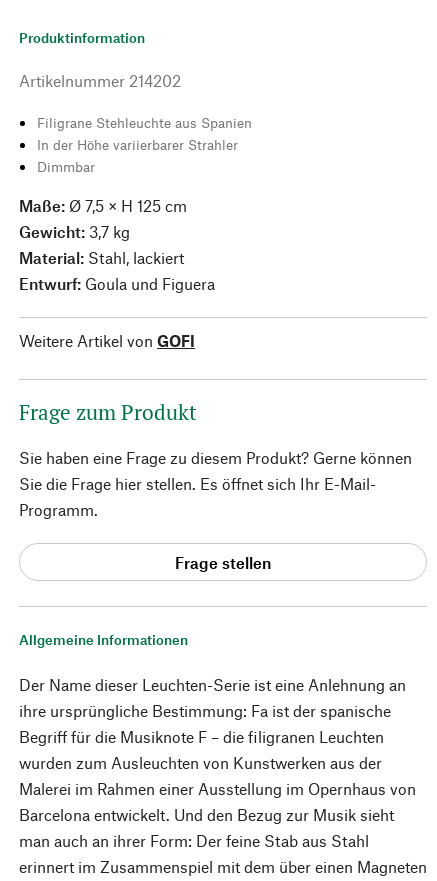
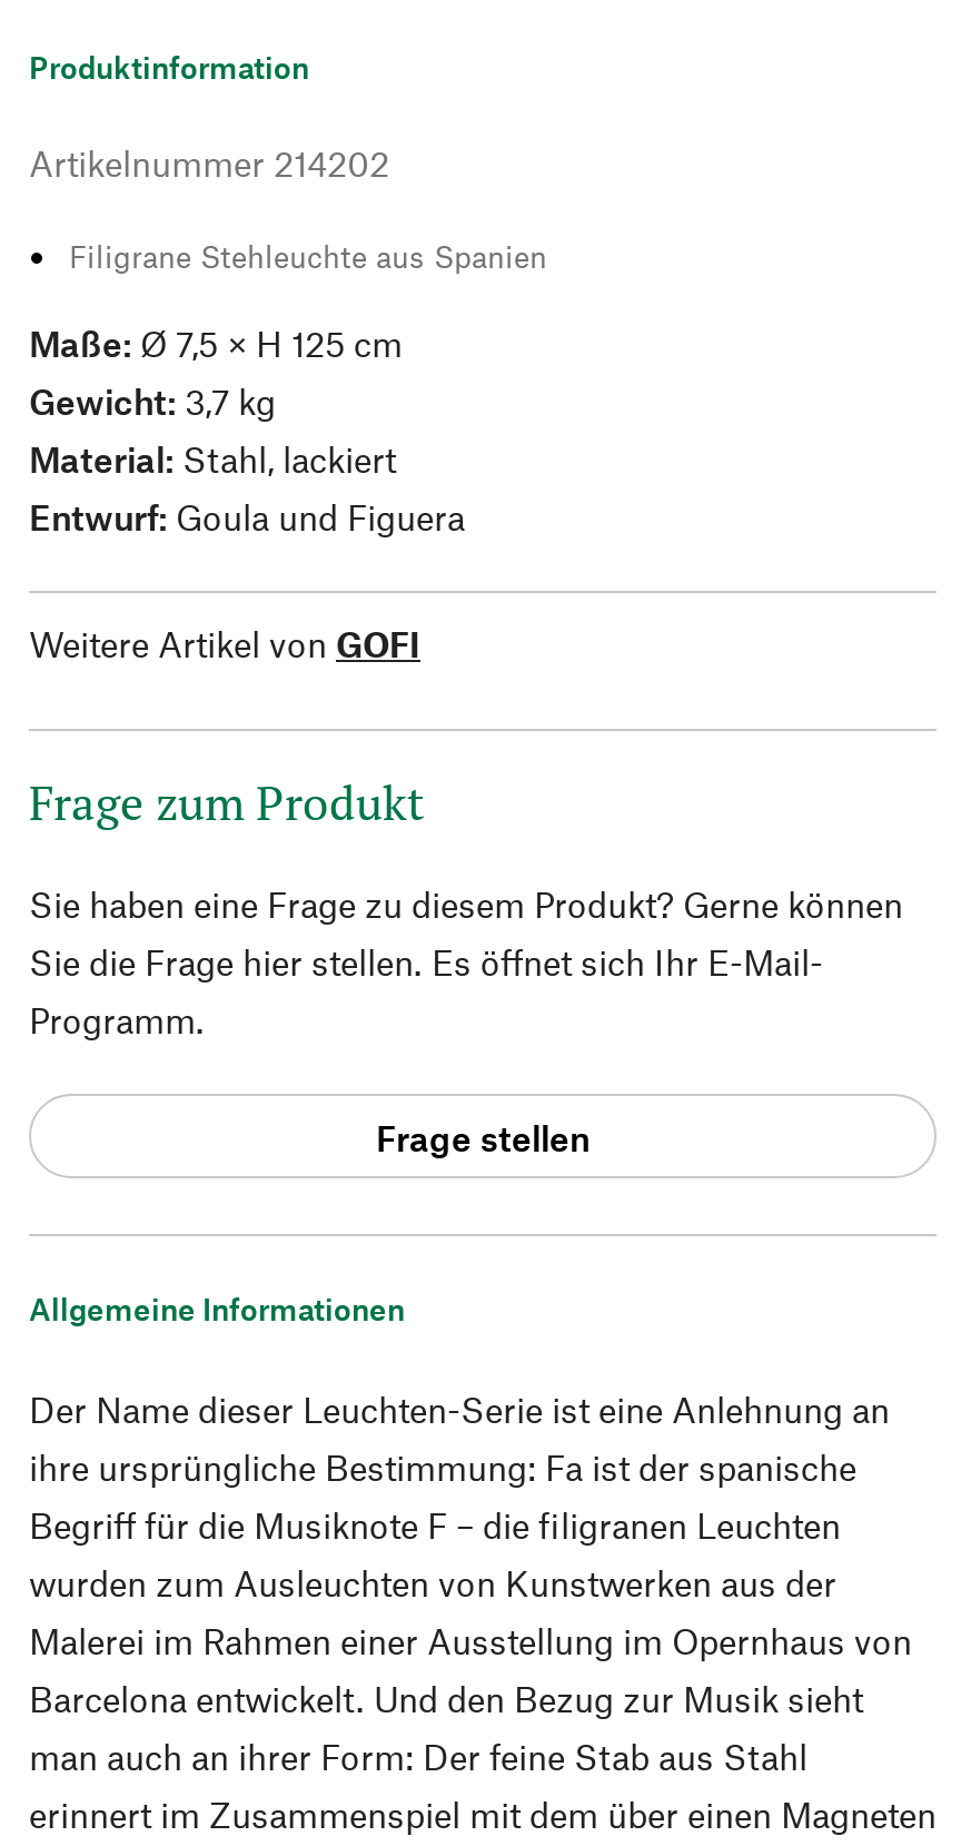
[37,136,238,175] In der Höhe variierbarer Strahler | Dimmbar -> none

